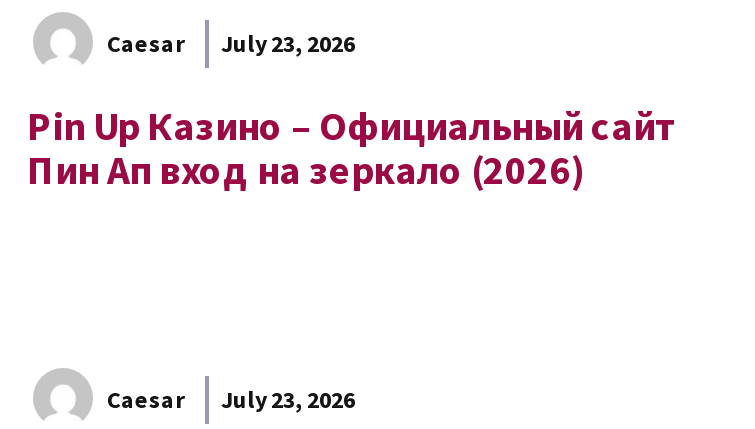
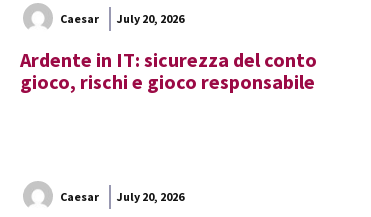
[107,28,355,58] Caesar July 23, 2026 -> [60,11,184,26] Caesar July 20, 2026
[27,100,677,194] Pin Up Казино – Официальный сайт | Пин Ап вход на зеркало (2026) -> [20,47,317,94] Ardente in IT: sicurezza del conto | gioco, rischi e gioco responsabile
[107,384,355,414] Caesar July 23, 2026 -> [60,189,184,204] Caesar July 20, 2026

